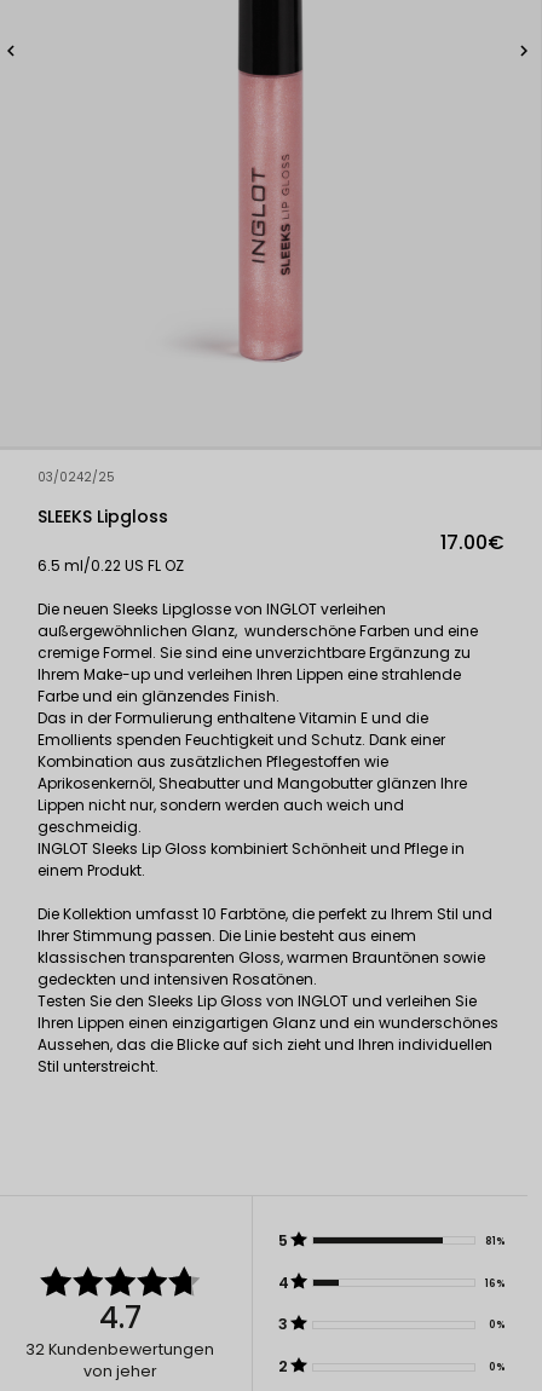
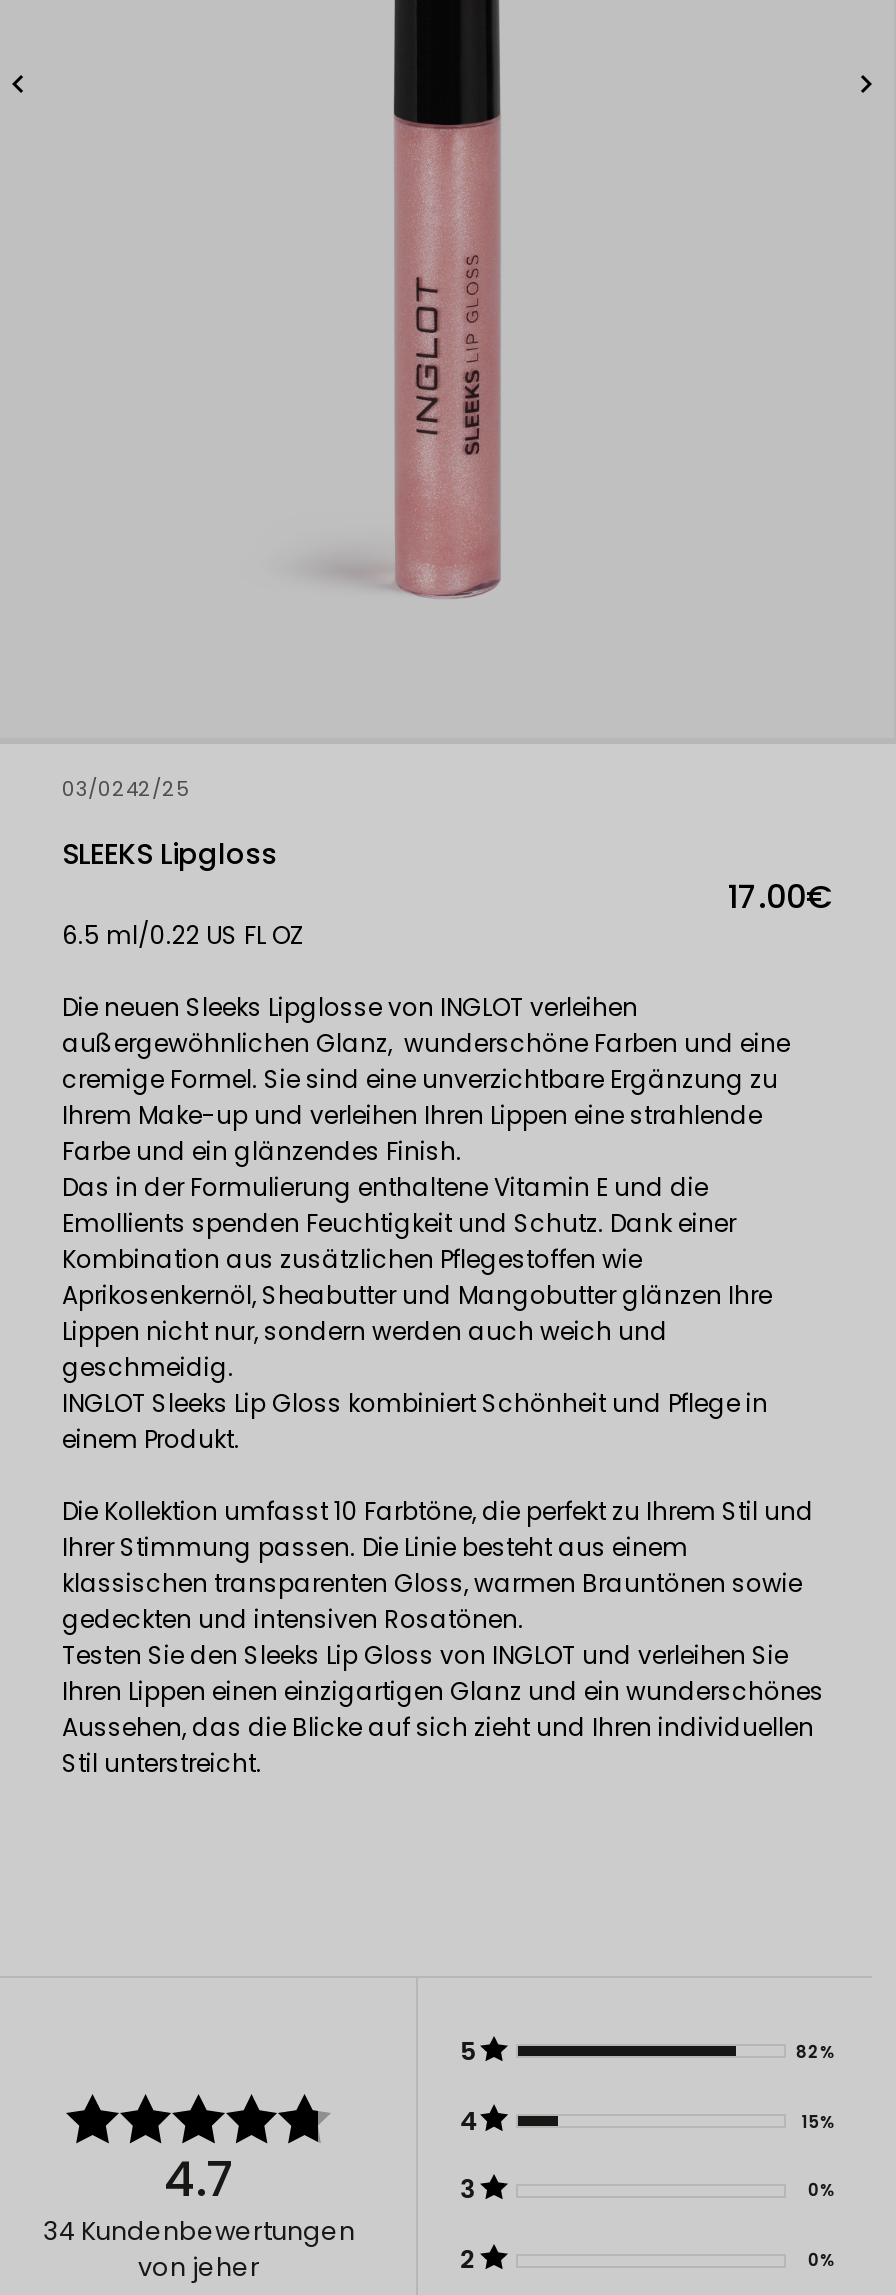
[485,1234,506,1248] 81% -> [796,2040,836,2064] 82%
[485,1276,506,1290] 16% -> [802,2109,836,2133] 15%
[26,1339,215,1360] 32 Kundenbewertungen -> [43,2215,355,2249] 34 Kundenbewertungen

